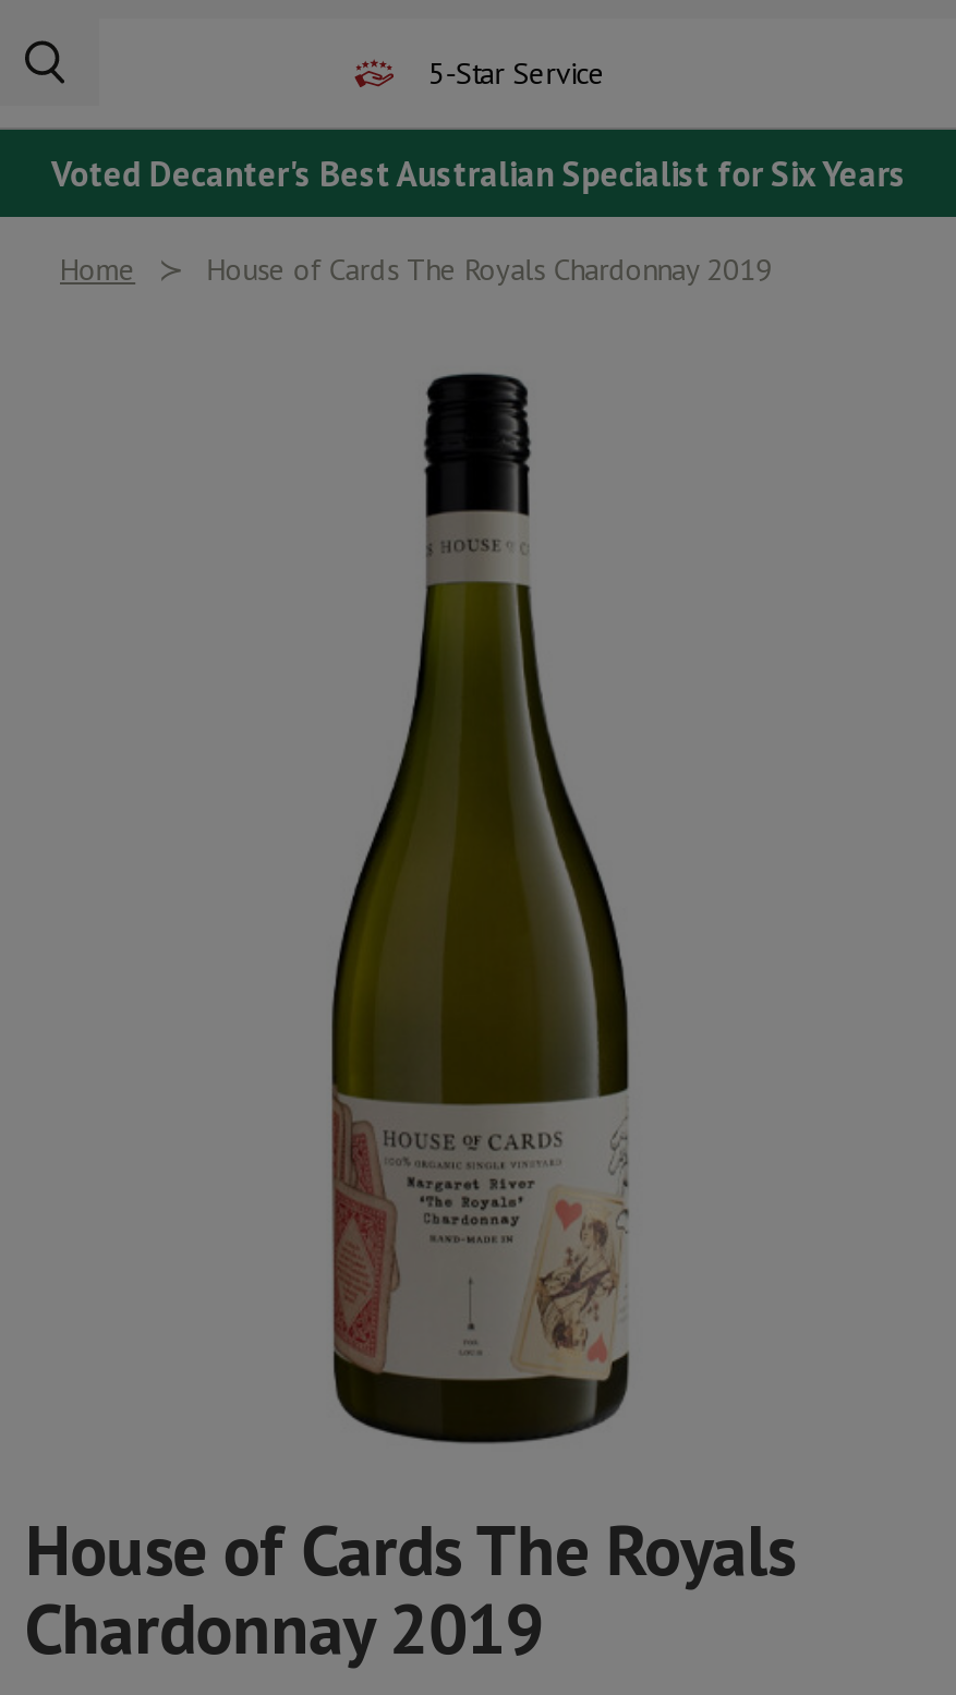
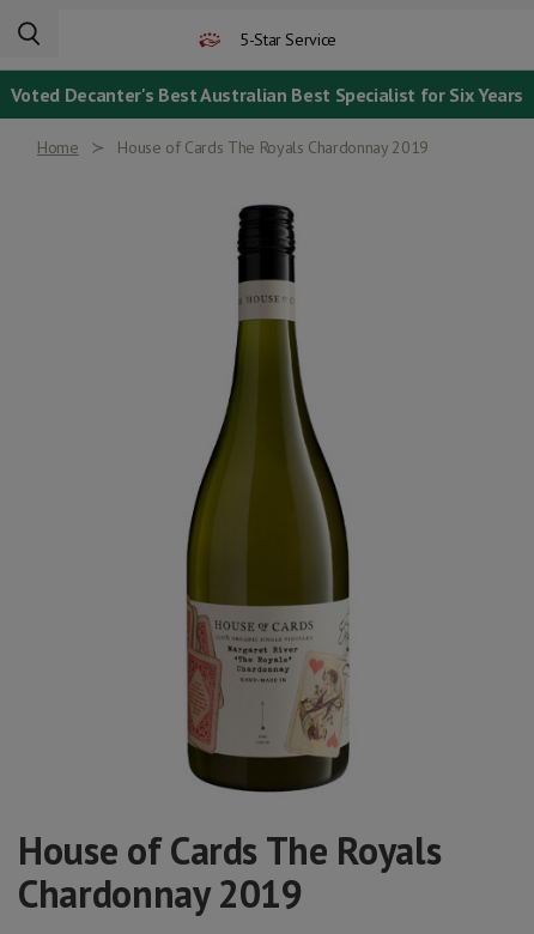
[51,152,906,195] Voted Decanter's Best Australian Specialist for Six Years -> [11,83,523,107] Voted Decanter's Best Australian Best Specialist for Six Years

